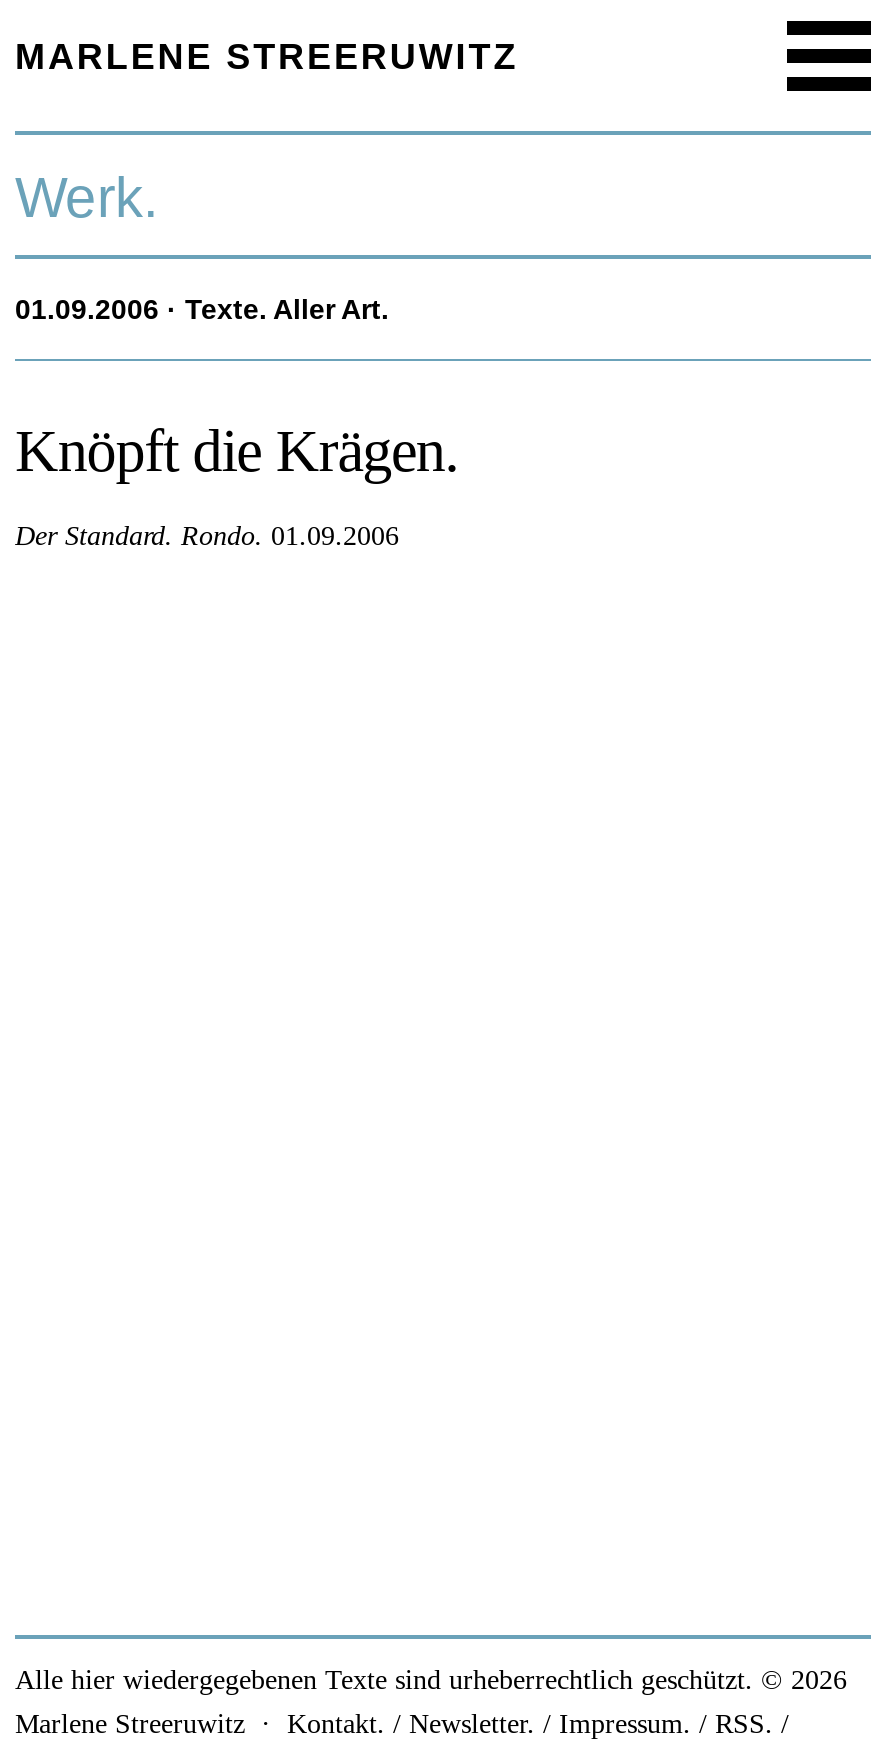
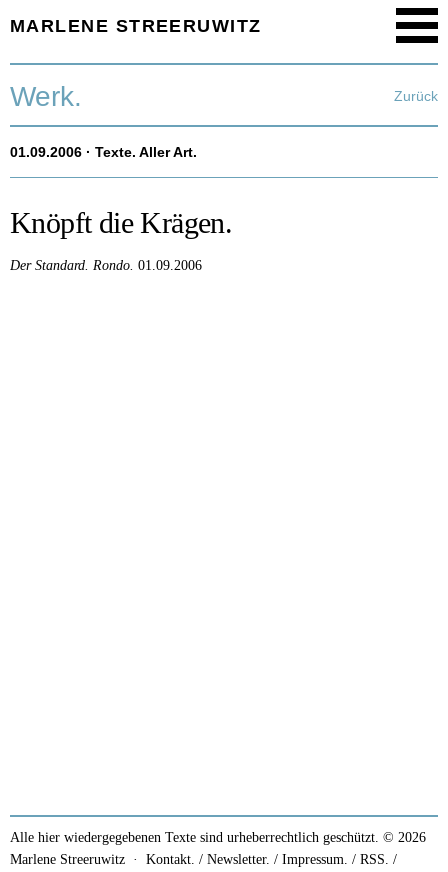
none -> [394,88,438,104] Zurück

